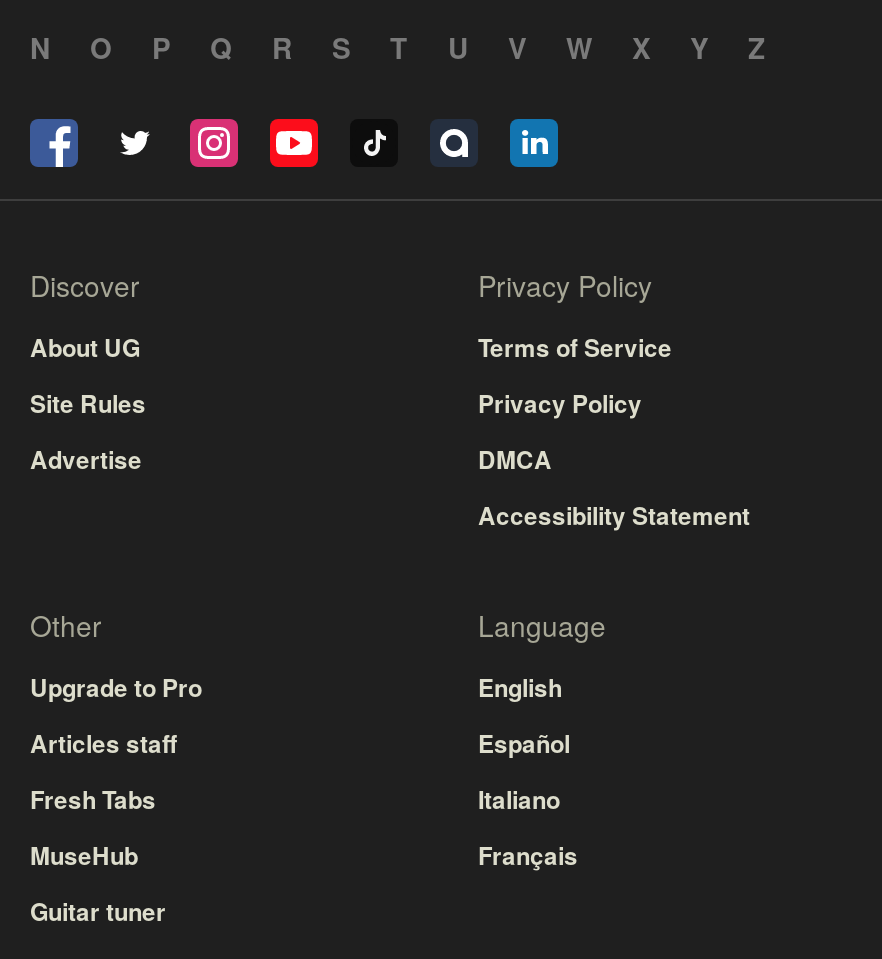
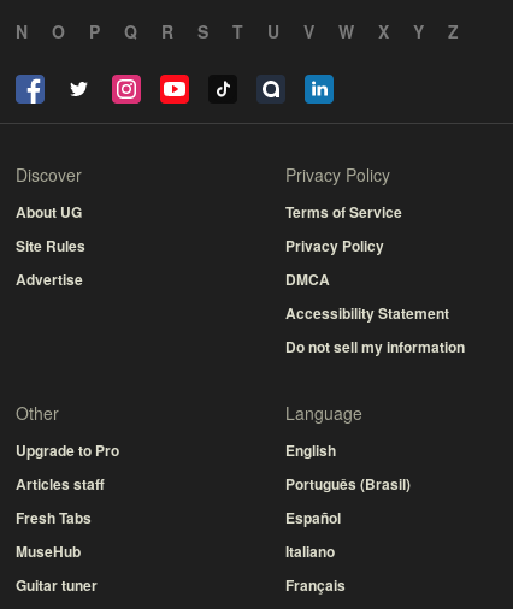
none -> [285,336,465,358] Do not sell my information
moved [478,725,578,873] -> [285,507,346,596]: Español | Italiano | Français
none -> [285,473,411,495] Português (Brasil)

